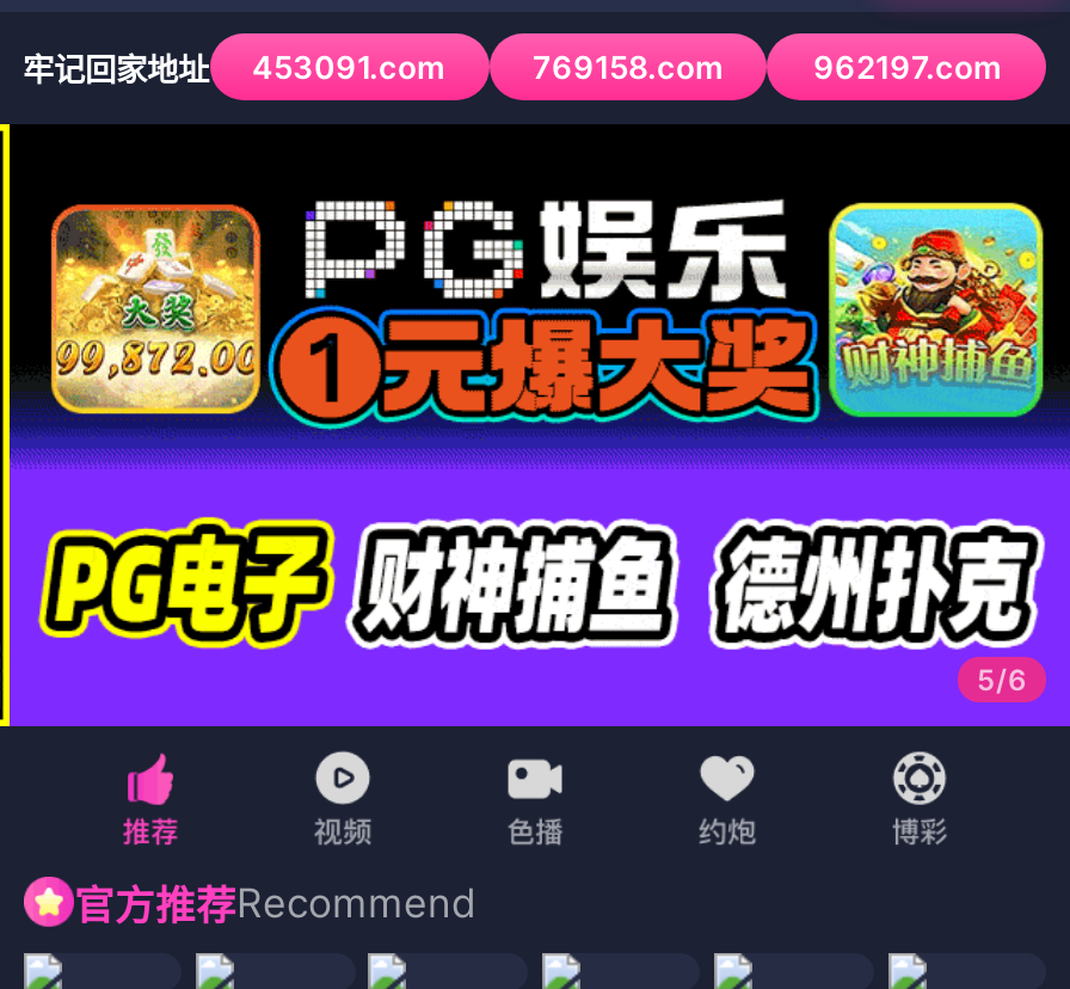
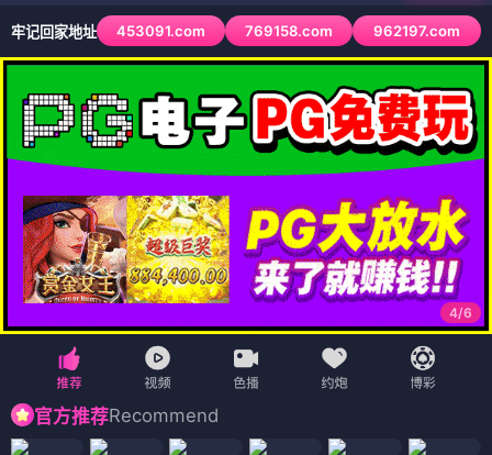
[7,124,1063,729] [image] -> [3,56,489,335] [image]

